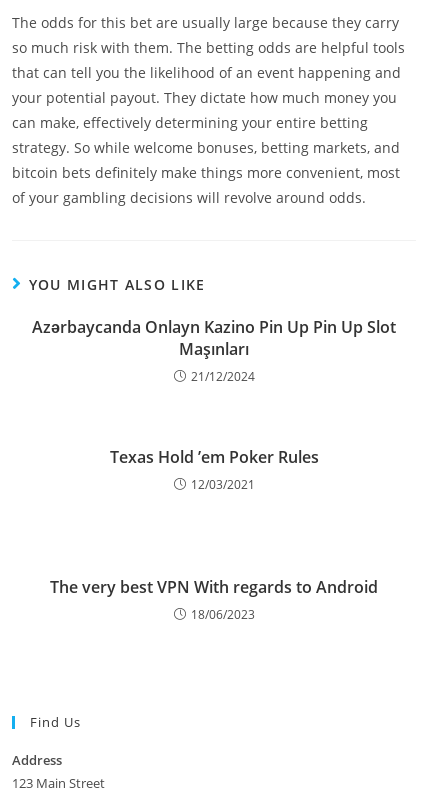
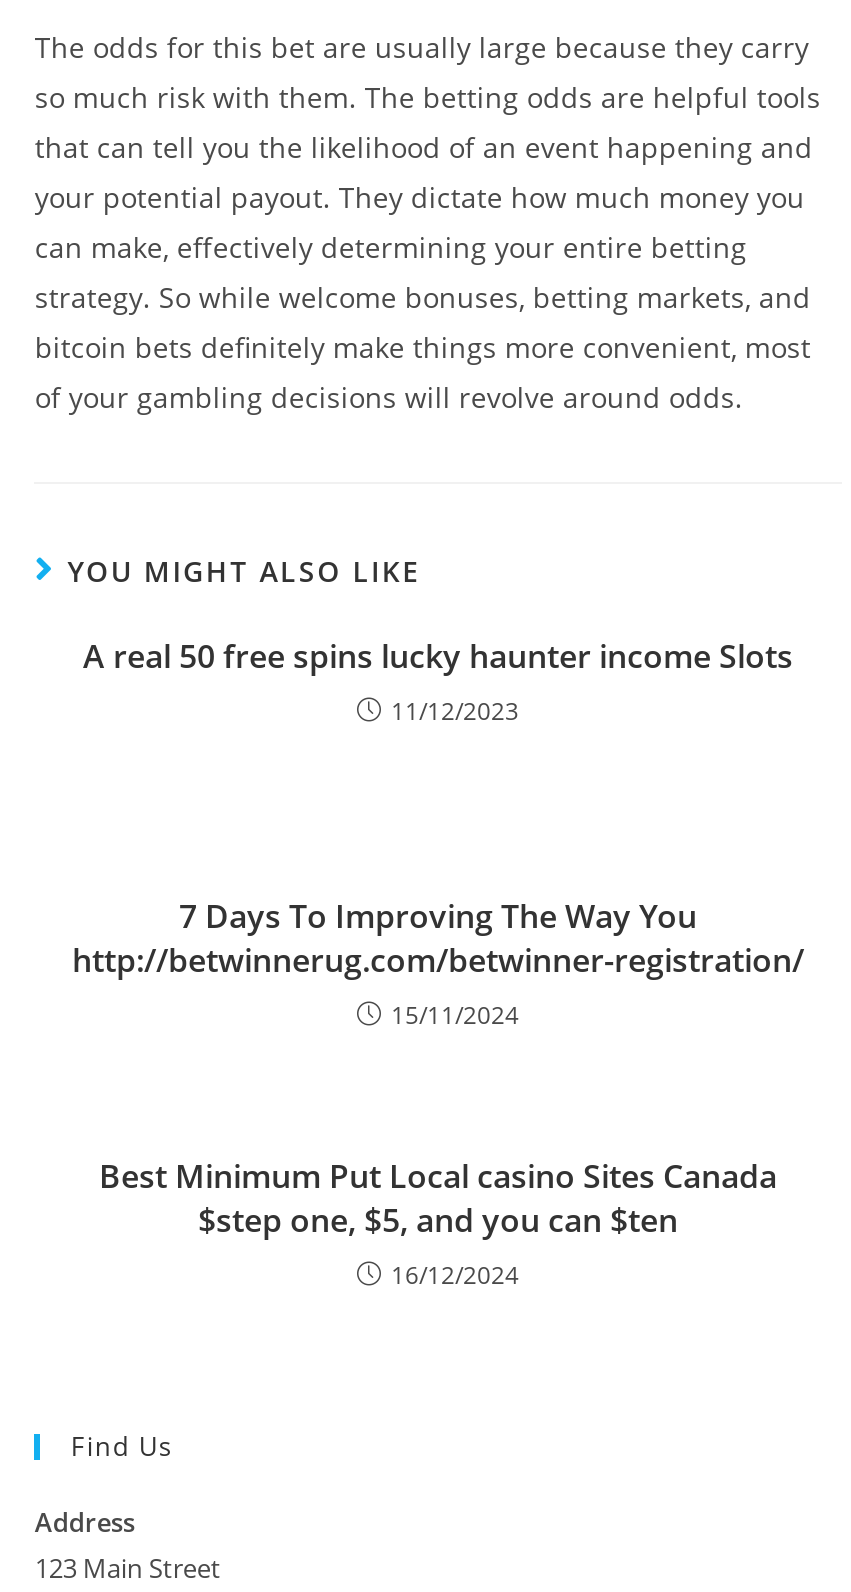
[32,316,396,385] Azərbaycanda Onlayn Kazino Pin Up Pin Up Slot | Maşınları | 21/12/2024 -> [83,634,793,728] A real 50 free spins lucky haunter income Slots | 11/12/2023
[109,446,318,493] Texas Hold ’em Poker Rules | 12/03/2021 -> [72,894,804,1032] 7 Days To Improving The Way You | http://betwinnerug.com/betwinner-registration/ | 15/11/2024
[50,576,378,623] The very best VPN With regards to Android | 18/06/2023 -> [99,1154,777,1292] Best Minimum Put Local casino Sites Canada | $step one, $5, and you can $ten | 16/12/2024

